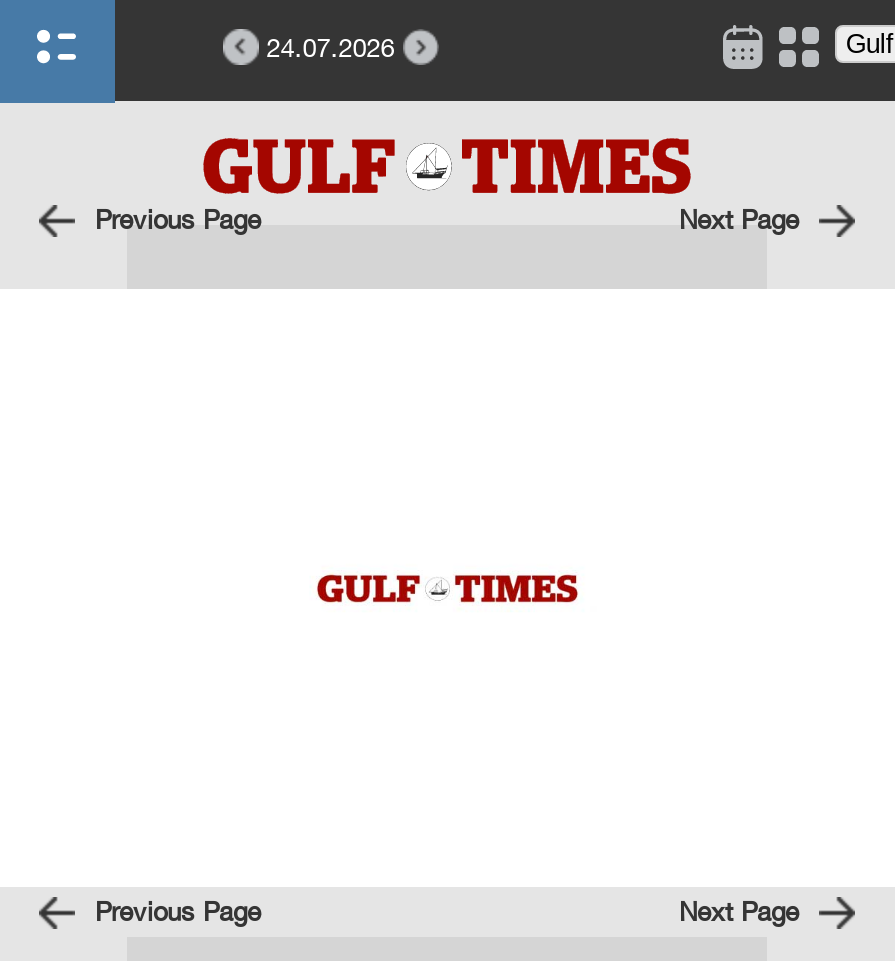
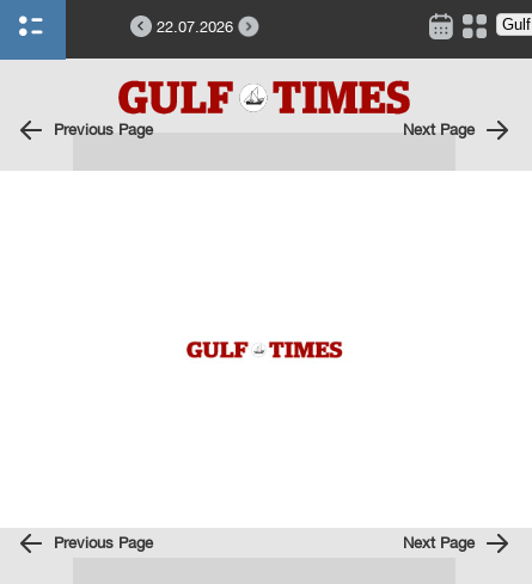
[259,32,403,62] 24.07.2026 -> [152,17,238,35] 22.07.2026

